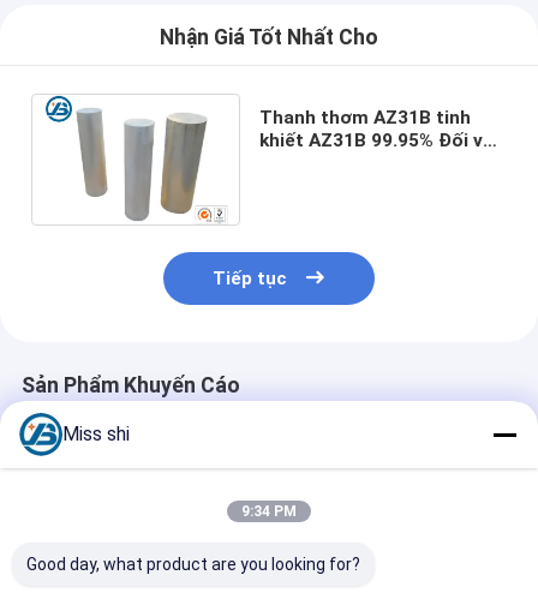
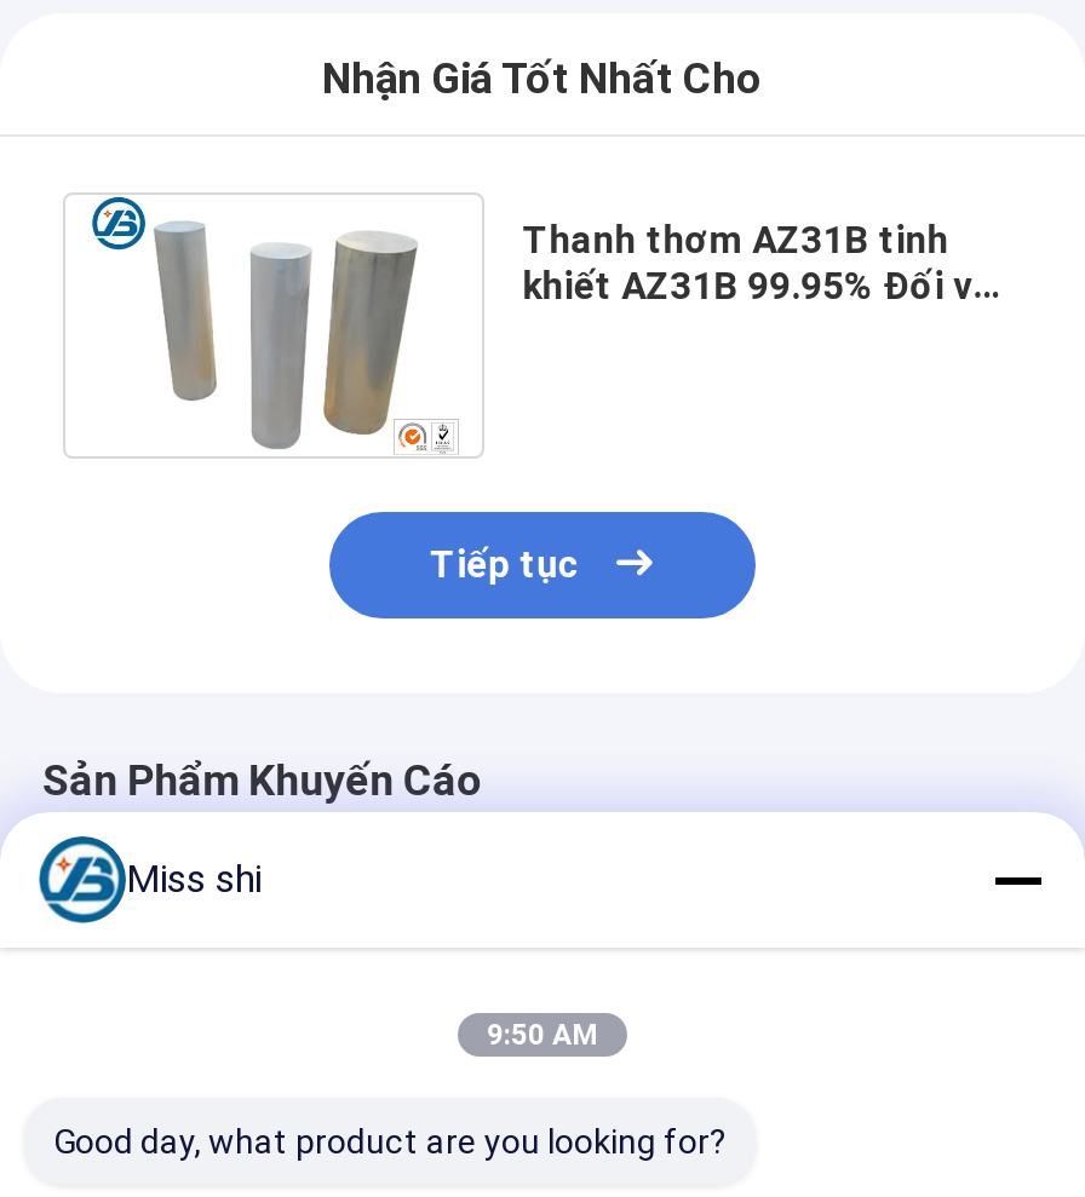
[241,503,297,520] 9:34 PM -> [487,1018,598,1052] 9:50 AM

